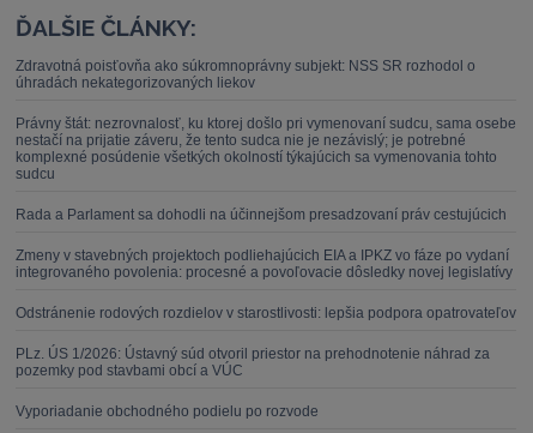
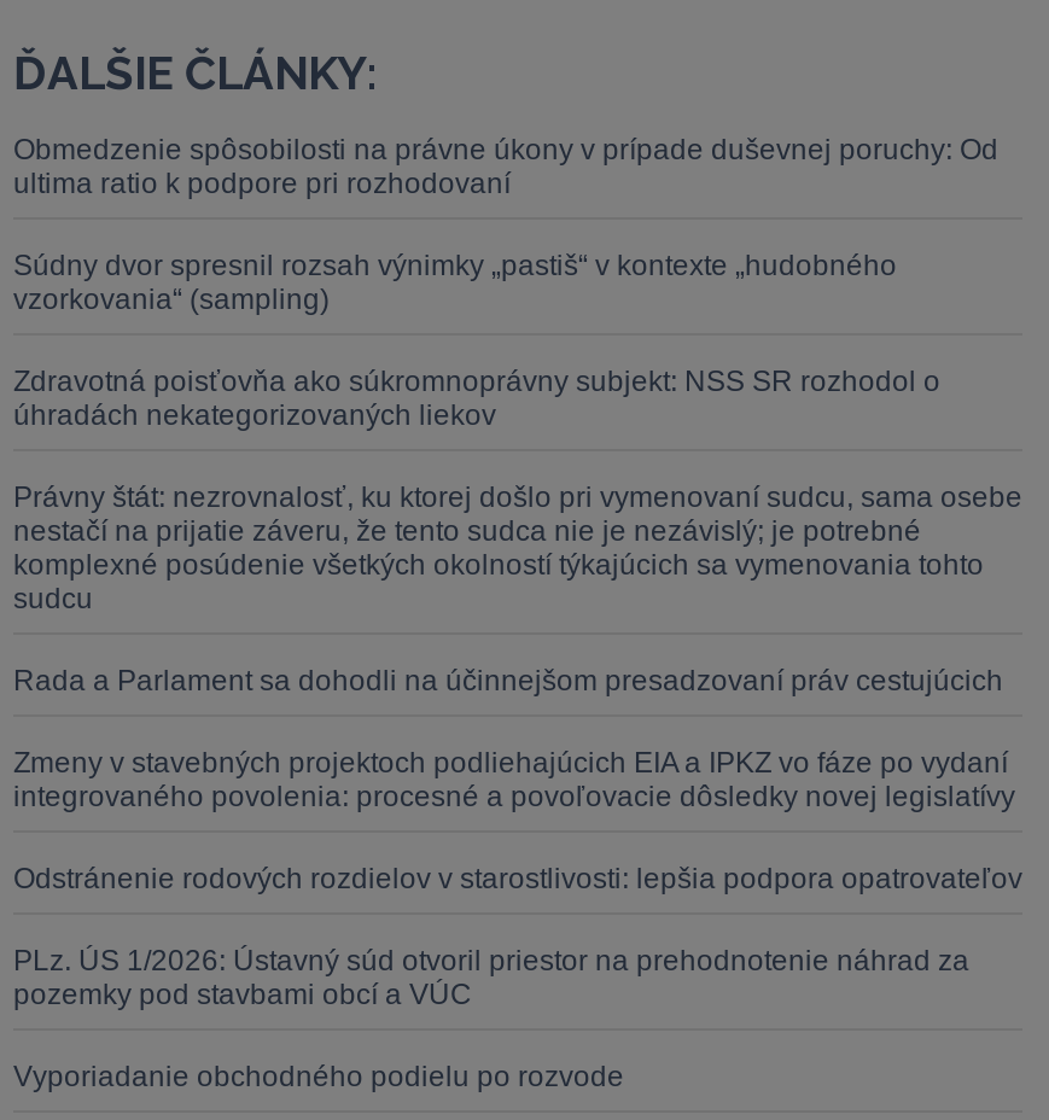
none -> [13,132,998,315] Obmedzenie spôsobilosti na právne úkony v prípade duševnej poruchy: Od | ultima ratio k podpore pri rozhodovaní | Súdny dvor spresnil rozsah výnimky „pastiš“ v kontexte „hudobného | vzorkovania“ (sampling)

